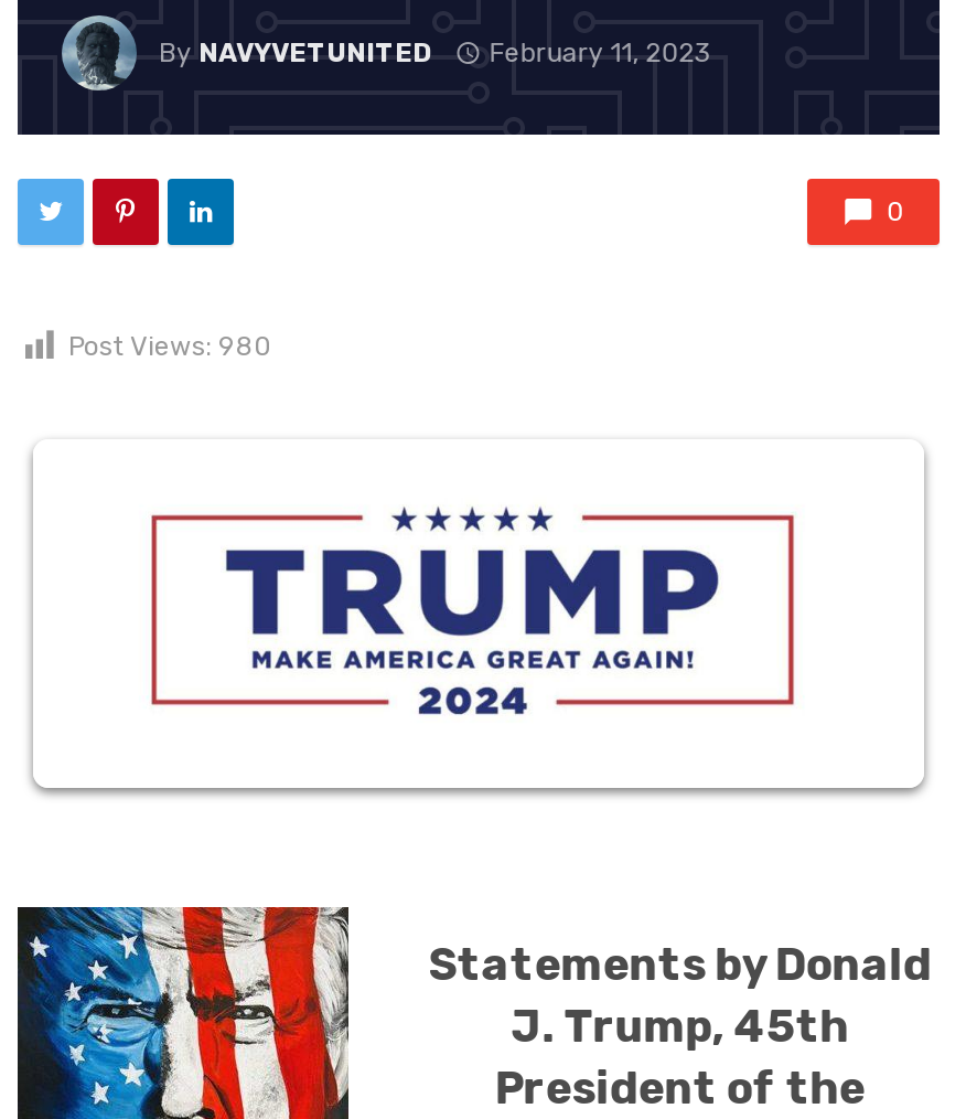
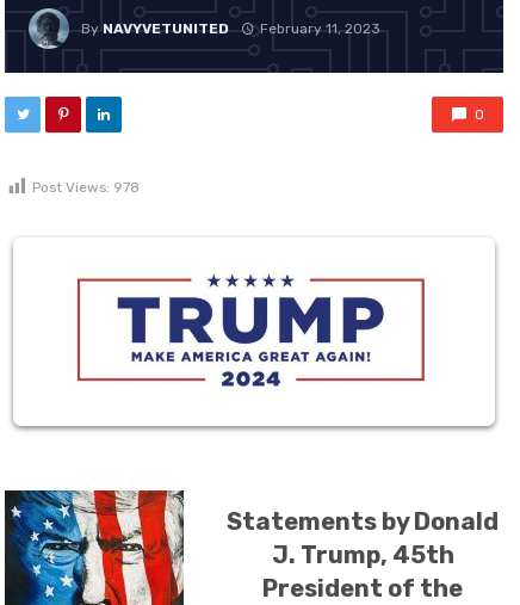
[68,332,271,363] Post Views: 980 -> [32,180,140,196] Post Views: 978

